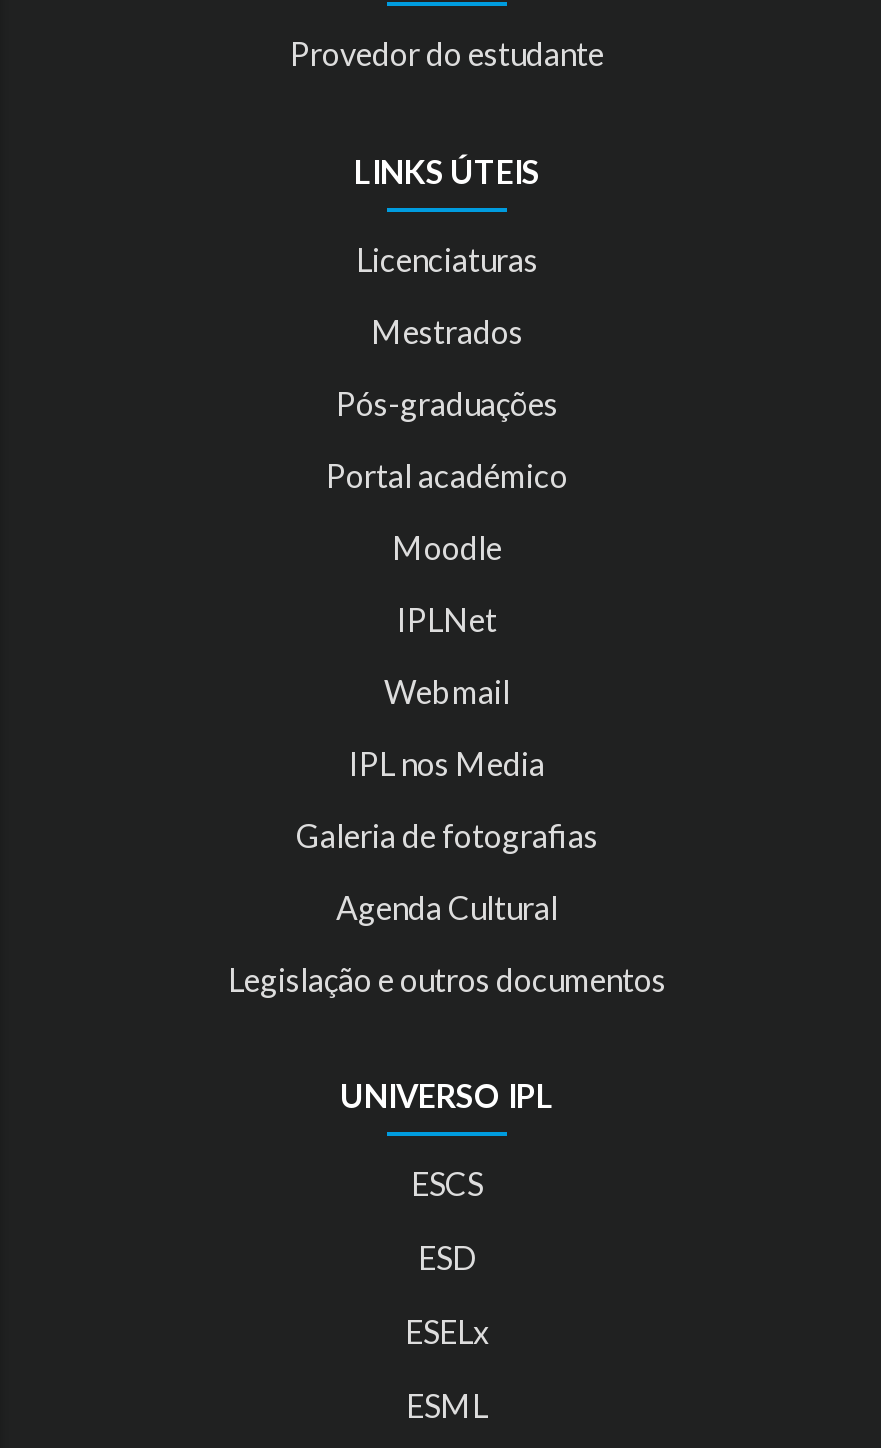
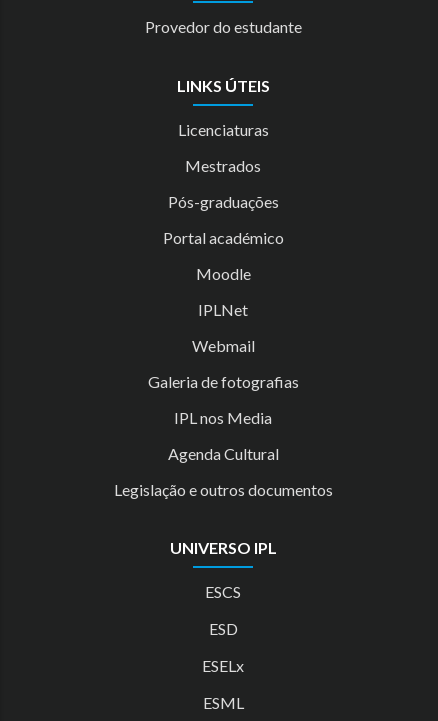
moved [349,744,545,782] -> [174,408,272,427]: IPL nos Media
moved [296,816,598,854] -> [147,372,298,391]: Galeria de fotografias

